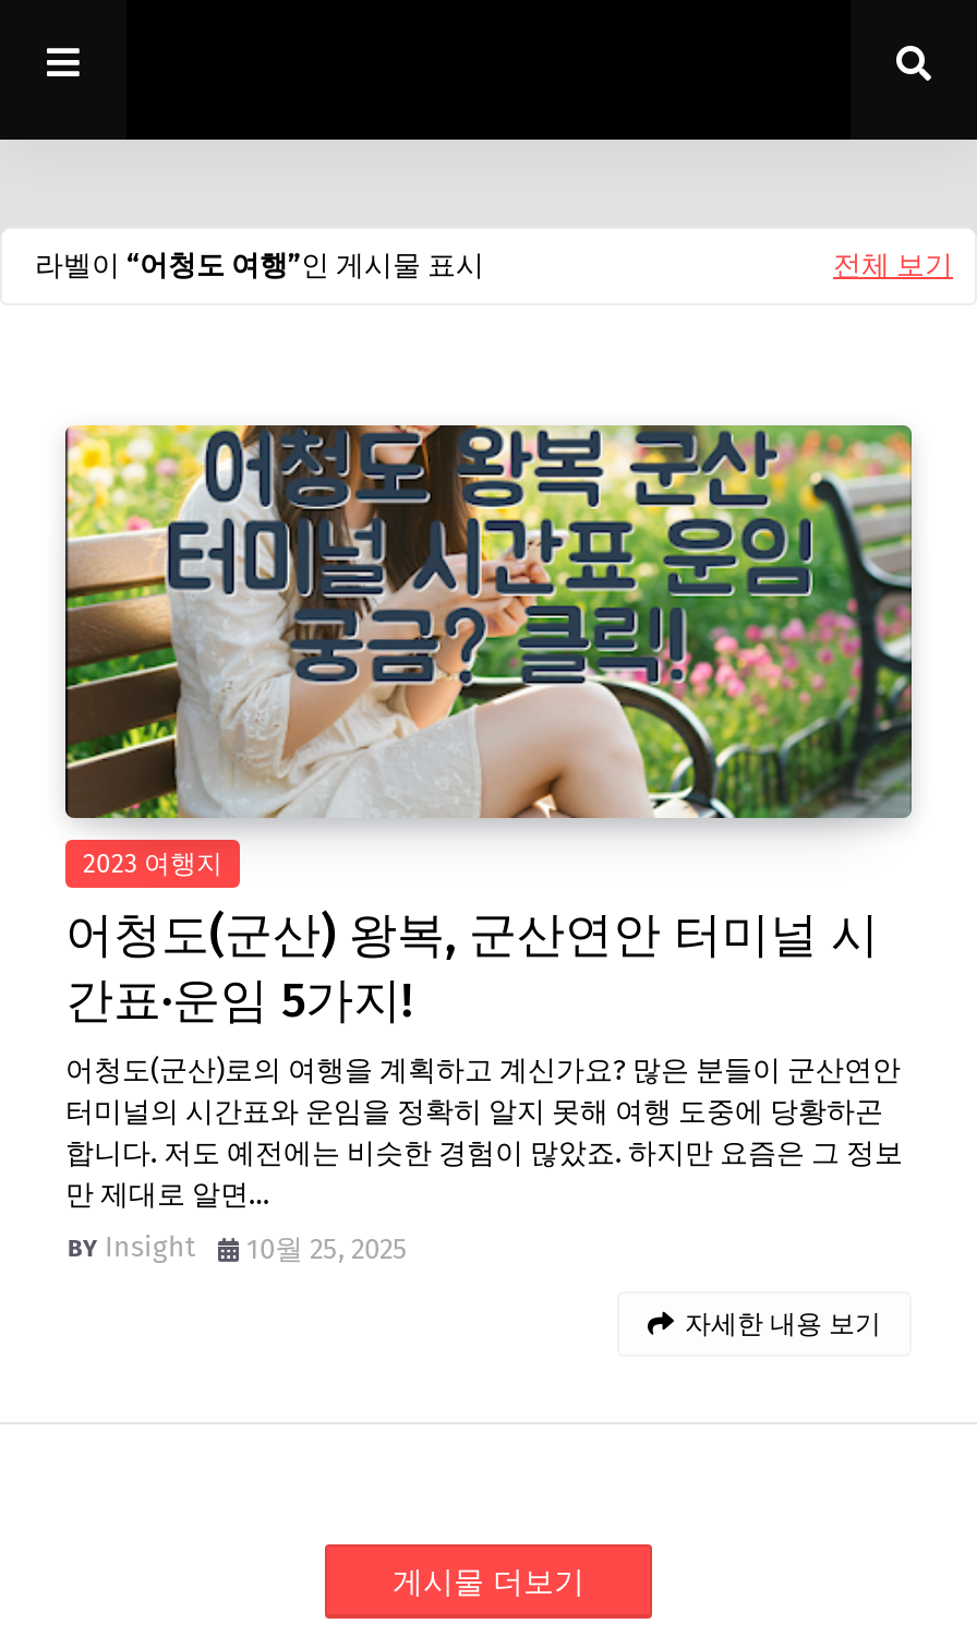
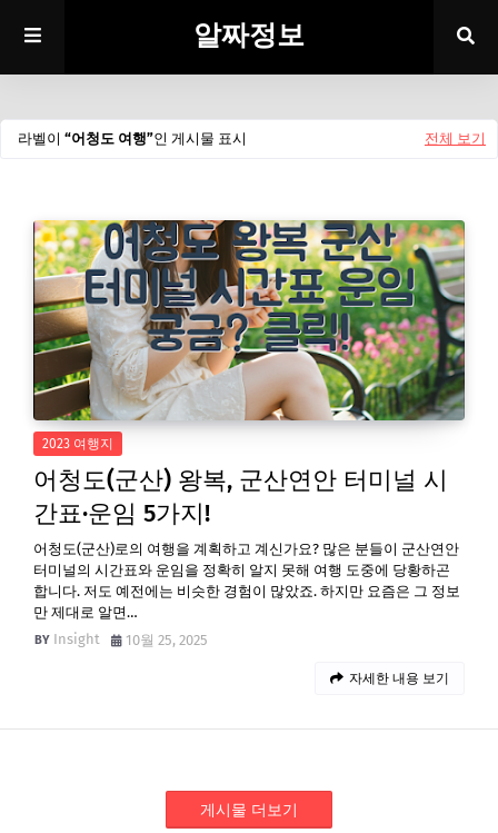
none -> [193,19,305,52] 알짜정보

